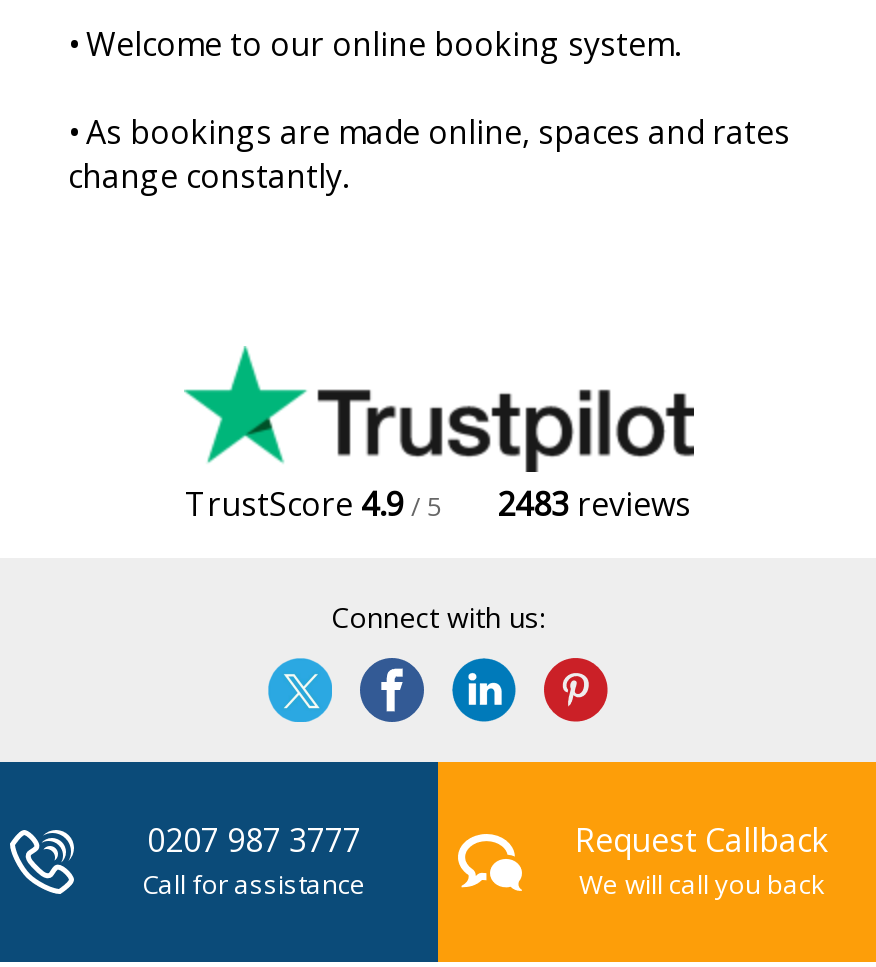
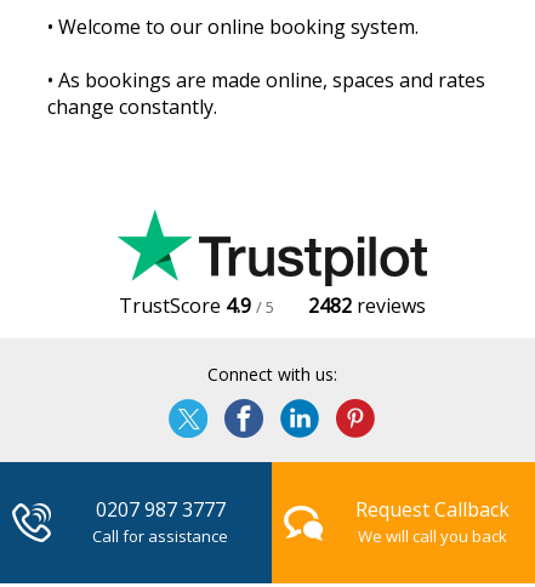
[185,483,691,527] TrustScore 4.9 / 5 2483 reviews -> [118,293,425,319] TrustScore 4.9 / 5 2482 reviews

